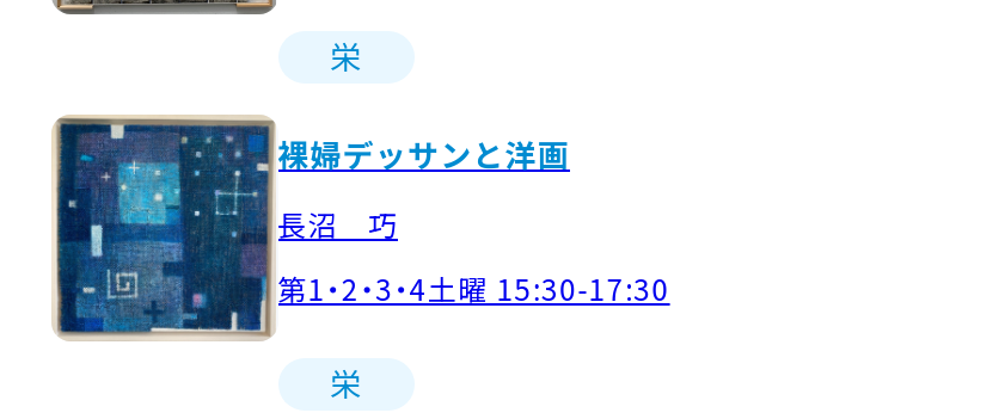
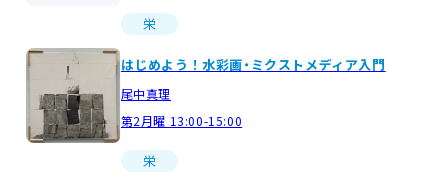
[56,117,570,339] [image] | 裸婦デッサンと洋画 -> [27,48,386,143] [image] | はじめよう！水彩画・ミクストメディア入門
[277,202,398,243] 長沼 巧 -> [121,85,171,102] 尾中真理
[277,267,670,308] 第1・2・3・4土曜 15:30-17:30 -> [121,112,242,129] 第2月曜 13:00-15:00

